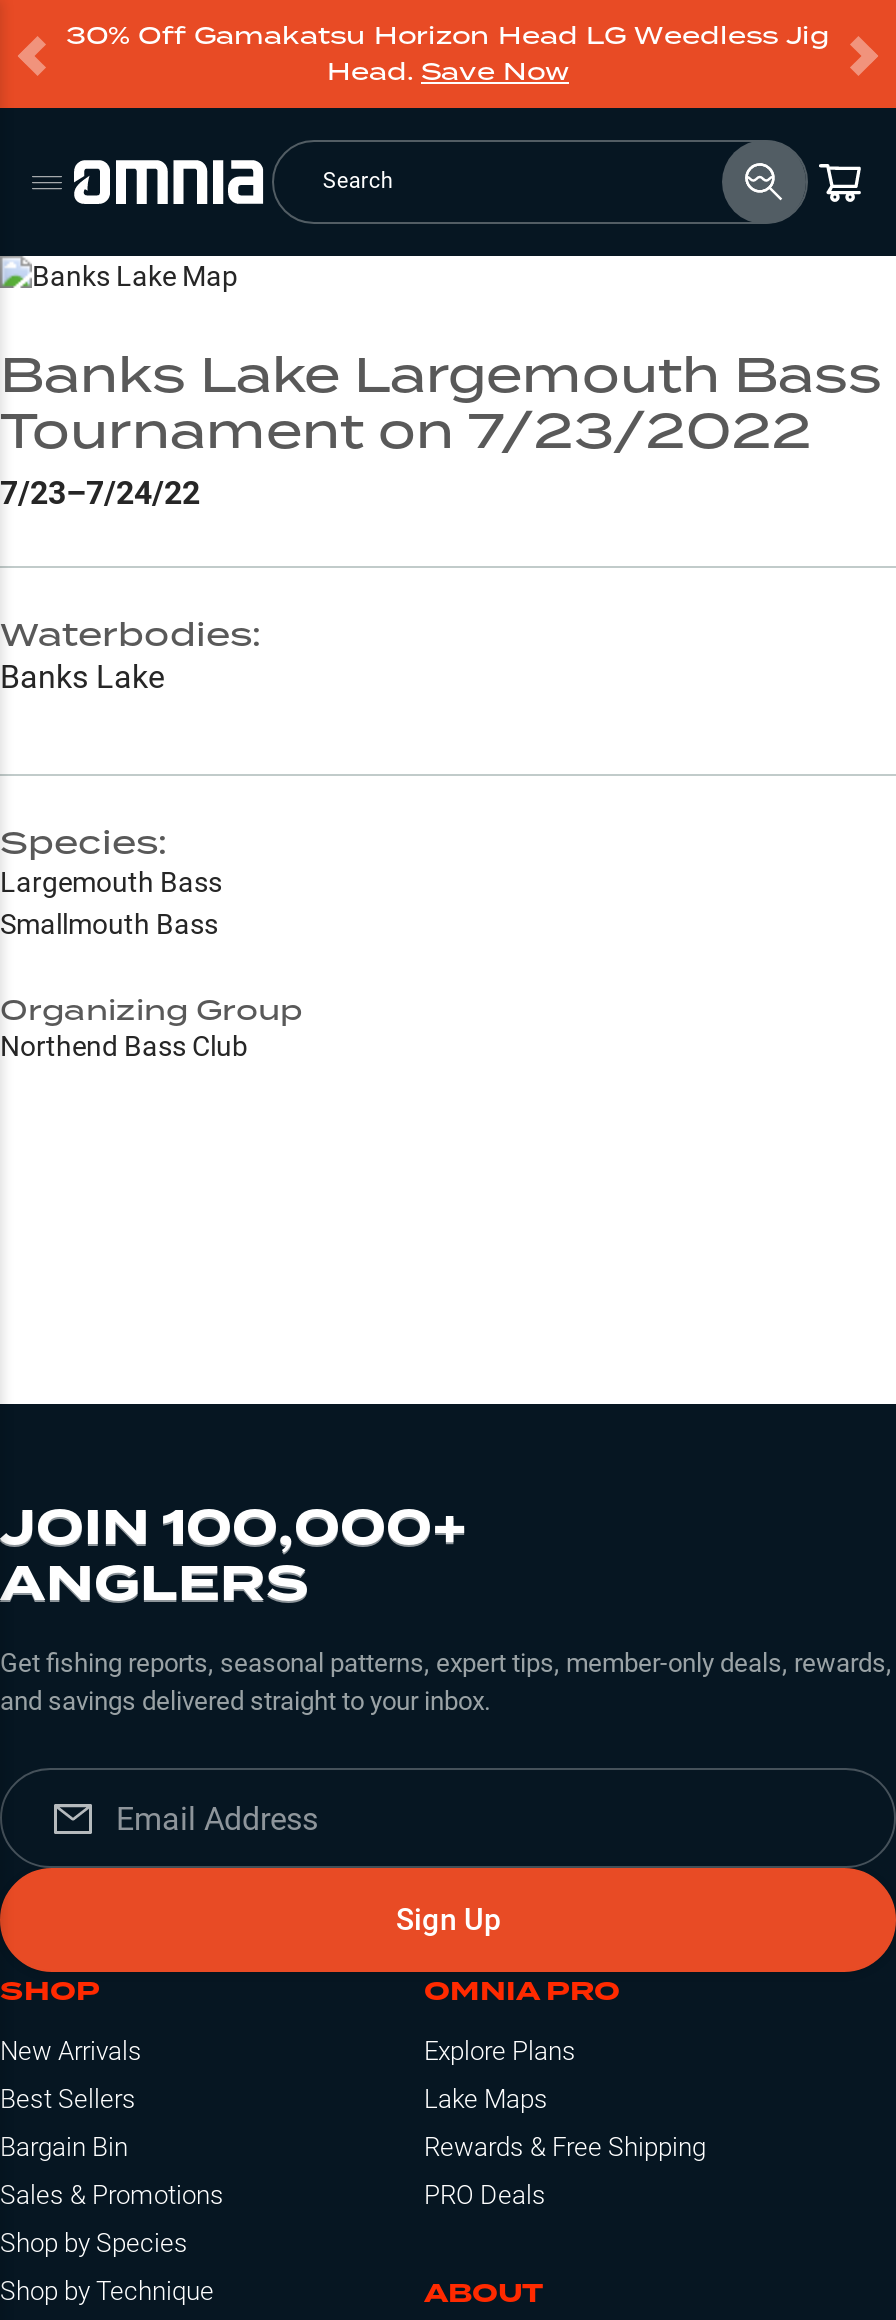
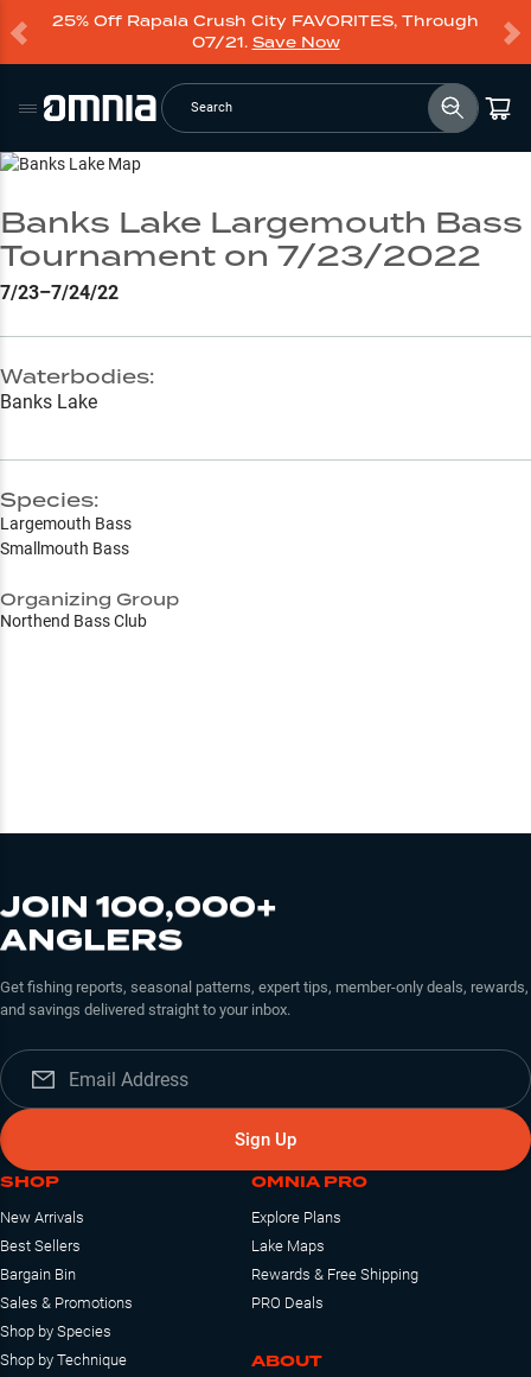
[66,18,830,88] 30% Off Gamakatsu Horizon Head LG Weedless Jig | Head. Save Now -> [52,11,479,52] 25% Off Rapala Crush City FAVORITES, Through | 07/21. Save Now

